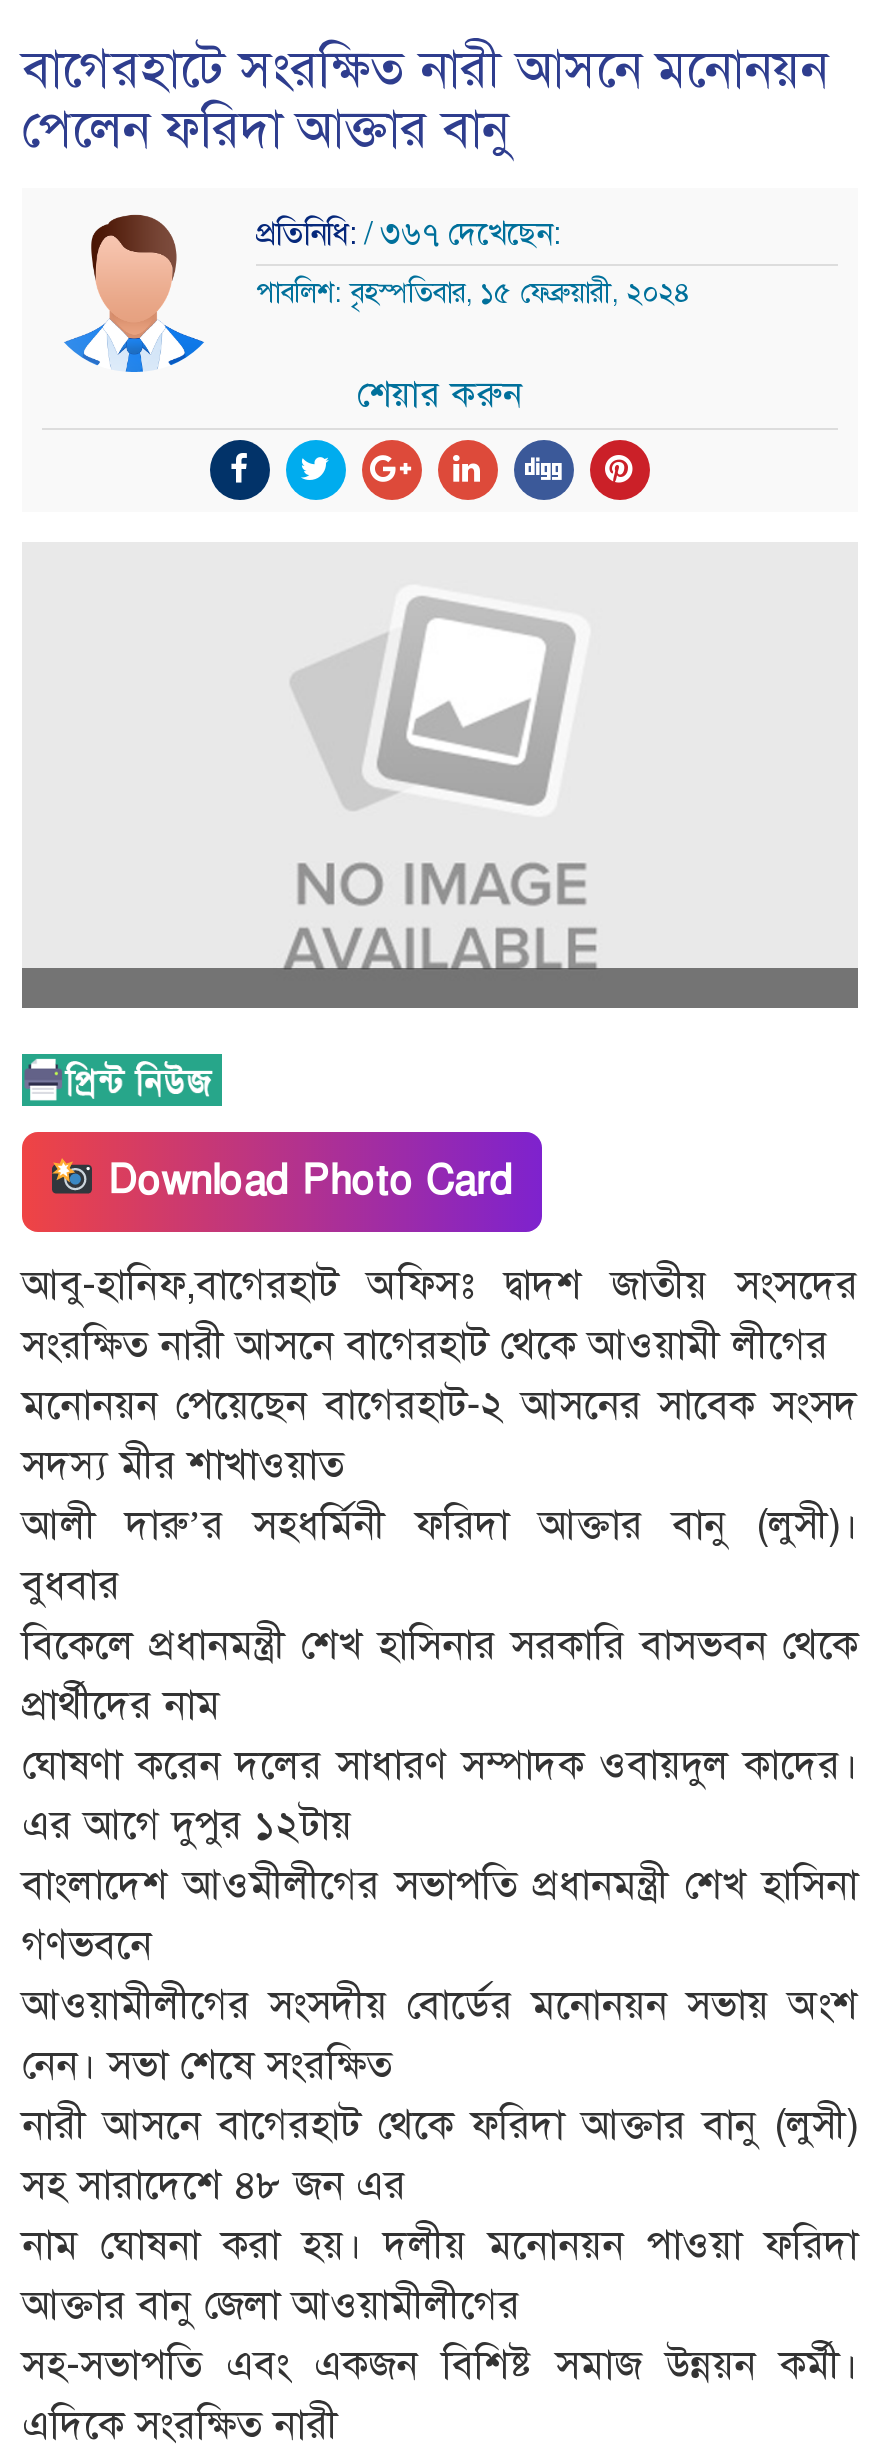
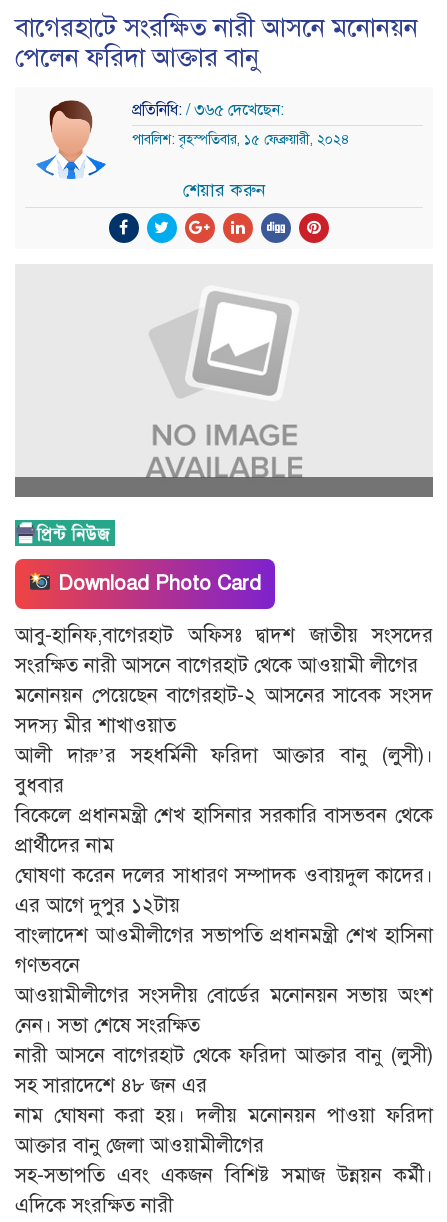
[256,214,560,254] প্রতিনিধি: / ৩৬৭ দেখেছেন: -> [132,100,284,120] প্রতিনিধি: / ৩৬৫ দেখেছেন:

